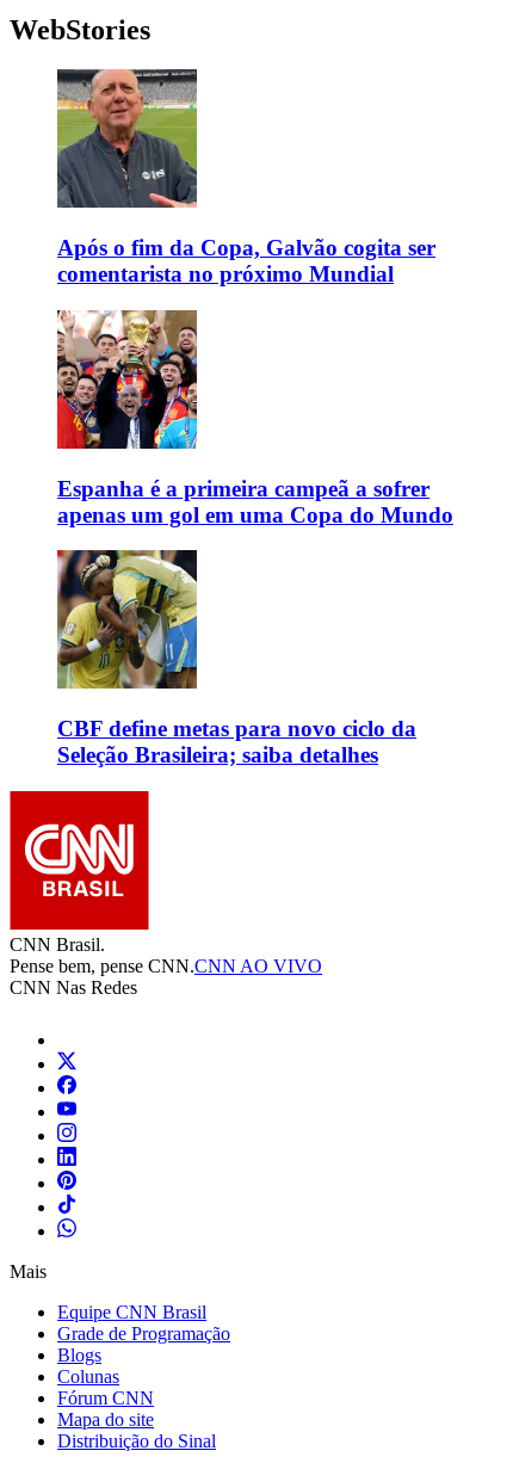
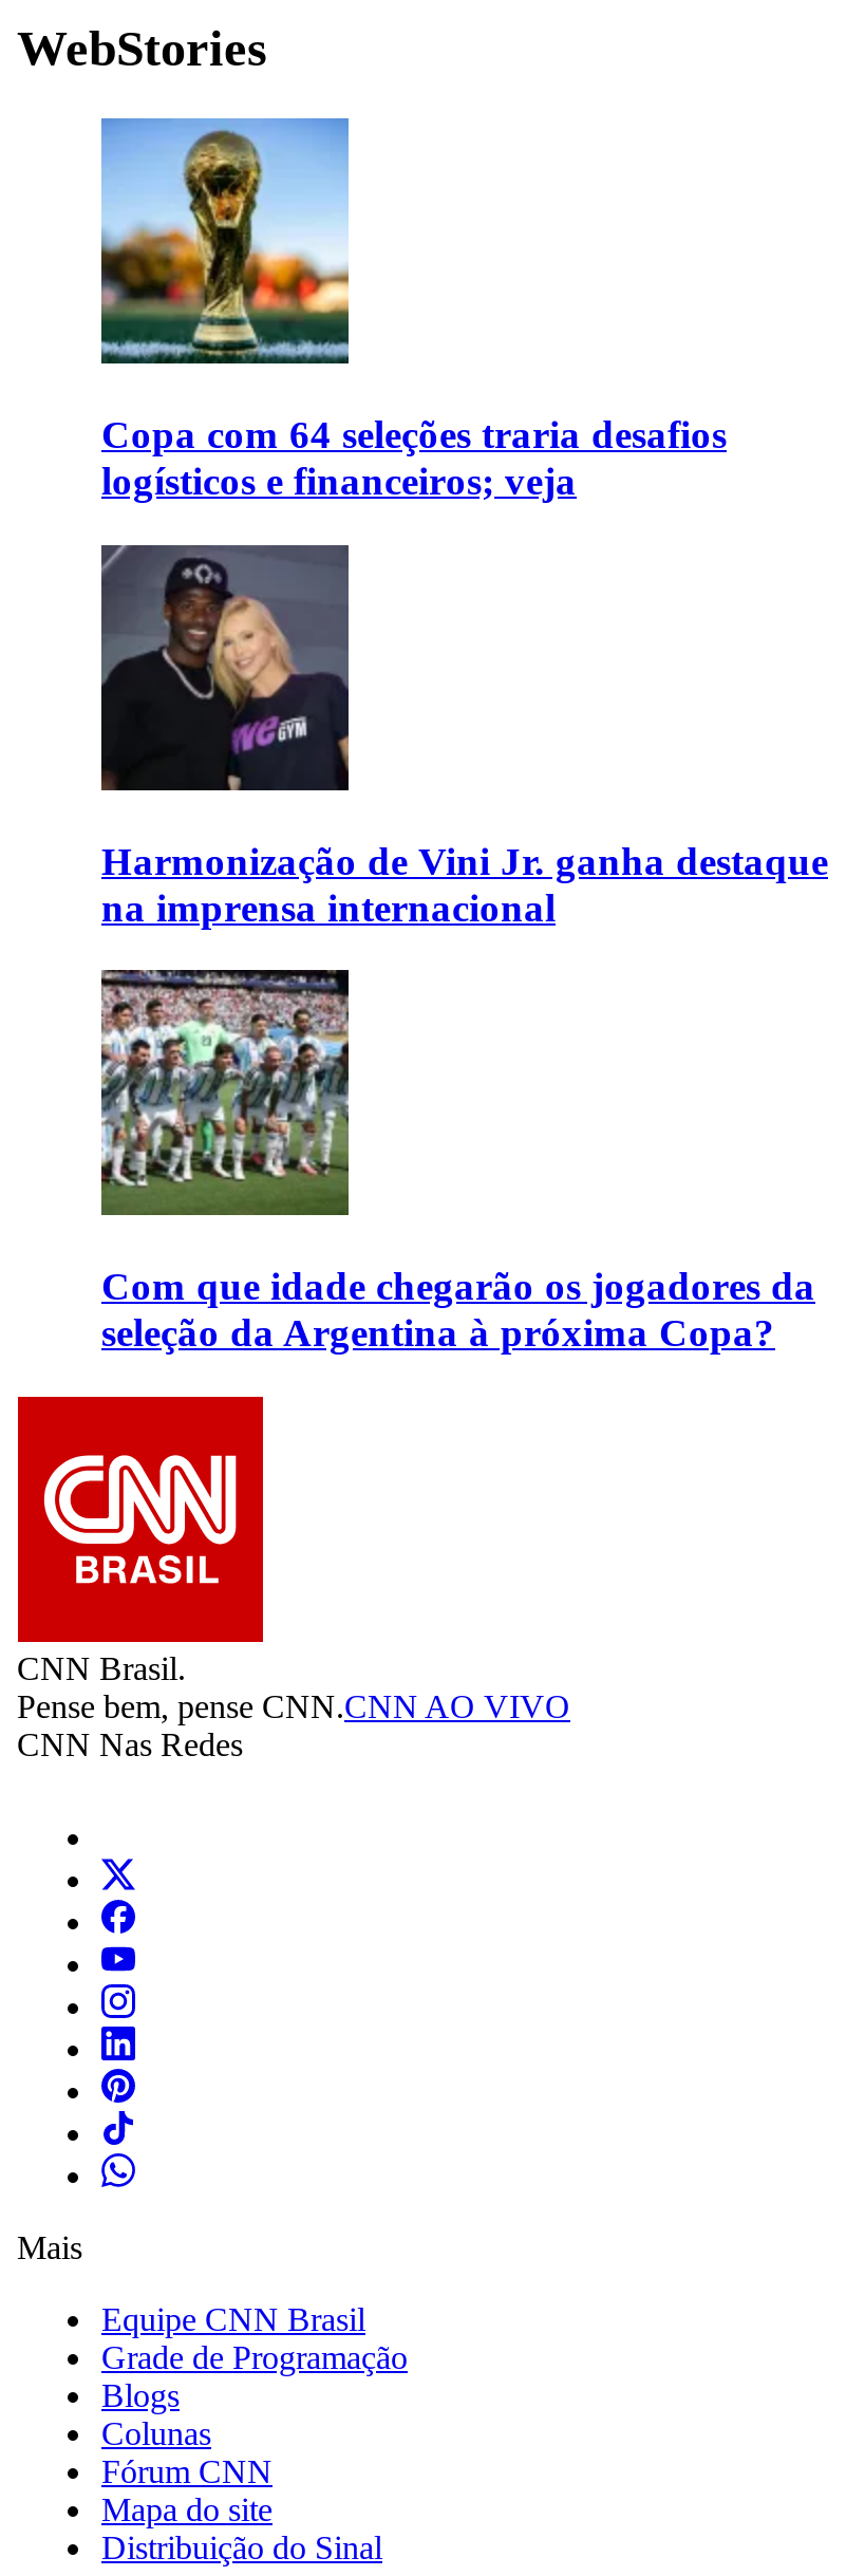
[56,68,435,287] [image] | Após o fim da Copa, Galvão cogita ser | comentarista no próximo Mundial -> [99,116,727,503] [image] | Copa com 64 seleções traria desafios | logísticos e financeiros; veja
[56,310,453,527] [image] | Espanha é a primeira campeã a sofrer | apenas um gol em uma Copa do Mundo -> [99,543,828,929] [image] | Harmonização de Vini Jr. ganha destaque | na imprensa internacional
[56,549,416,767] [image] | CBF define metas para novo ciclo da | Seleção Brasileira; saiba detalhes -> [99,968,815,1355] [image] | Com que idade chegarão os jogadores da | seleção da Argentina à próxima Copa?

